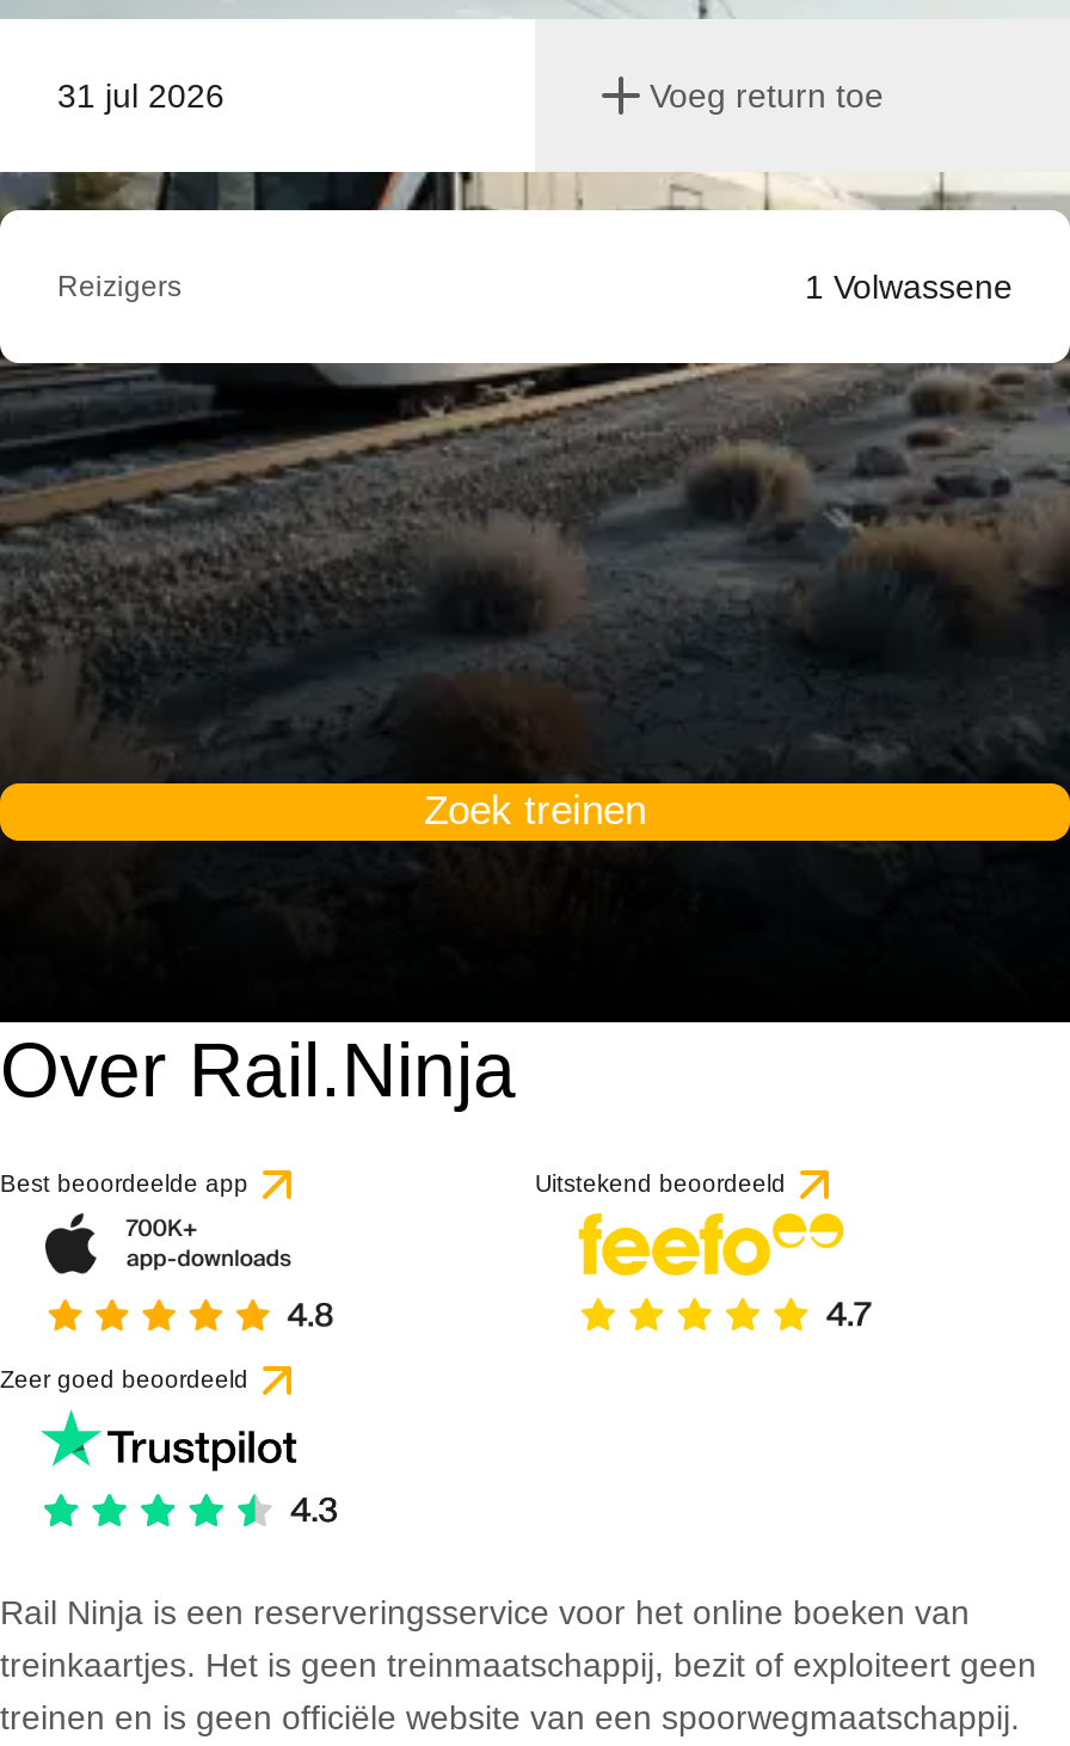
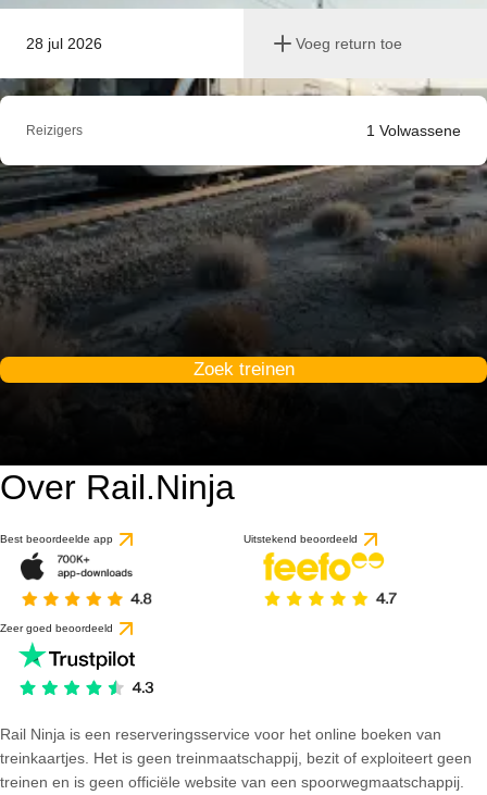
[57,76,225,115] 31 jul 2026 -> [26,35,102,52] 28 jul 2026

